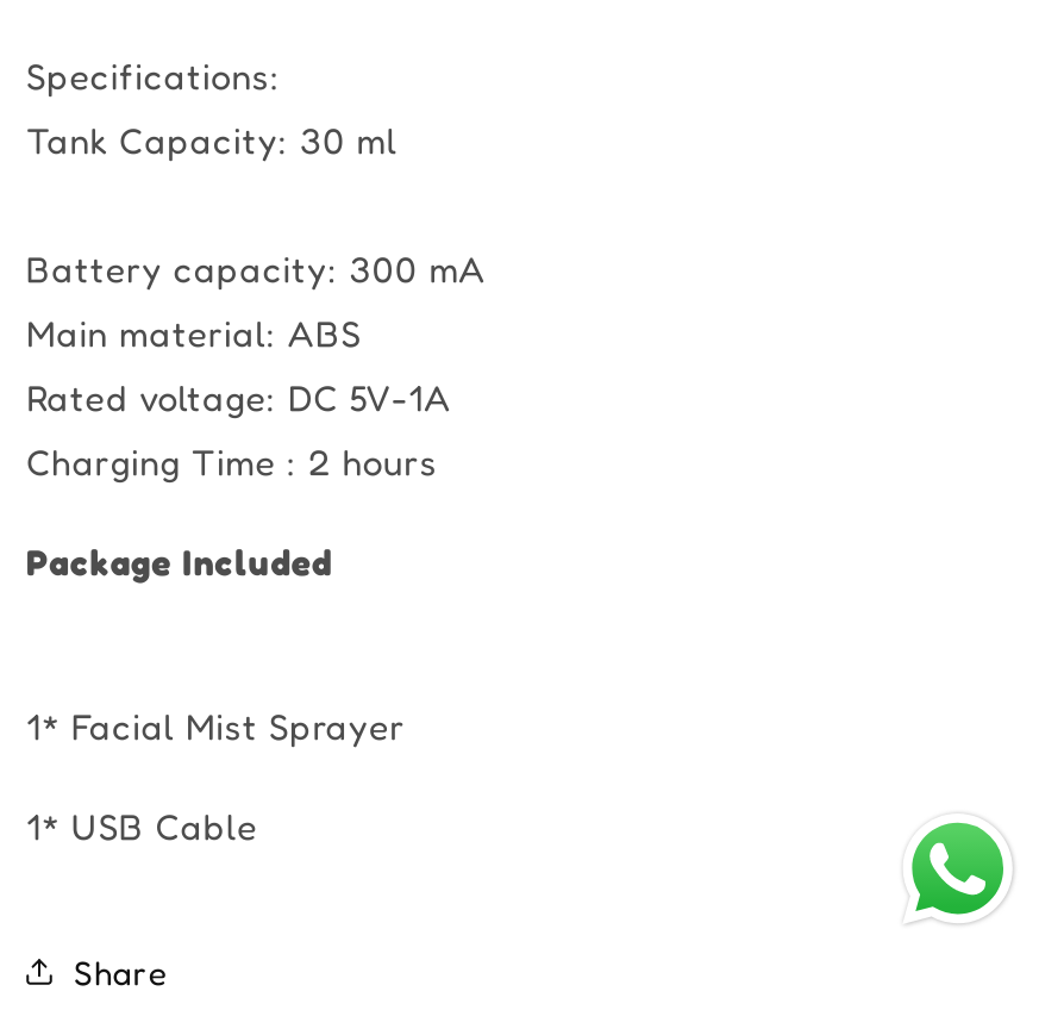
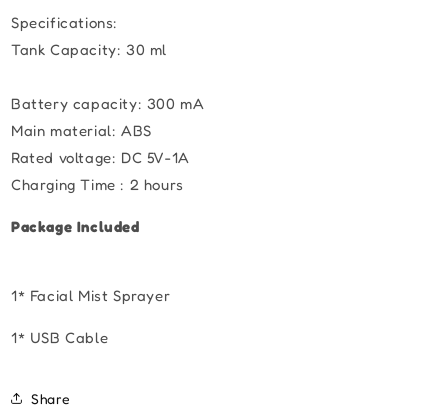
[909,821,1014,925] [image] -> none

